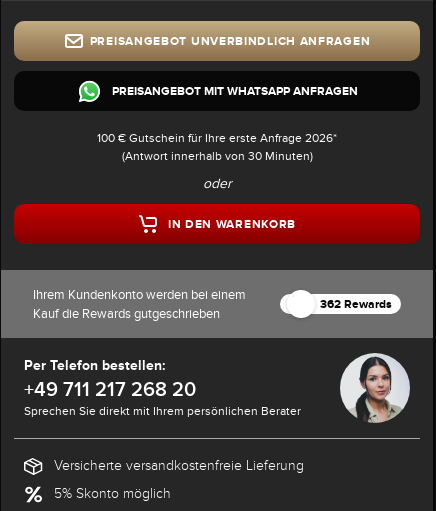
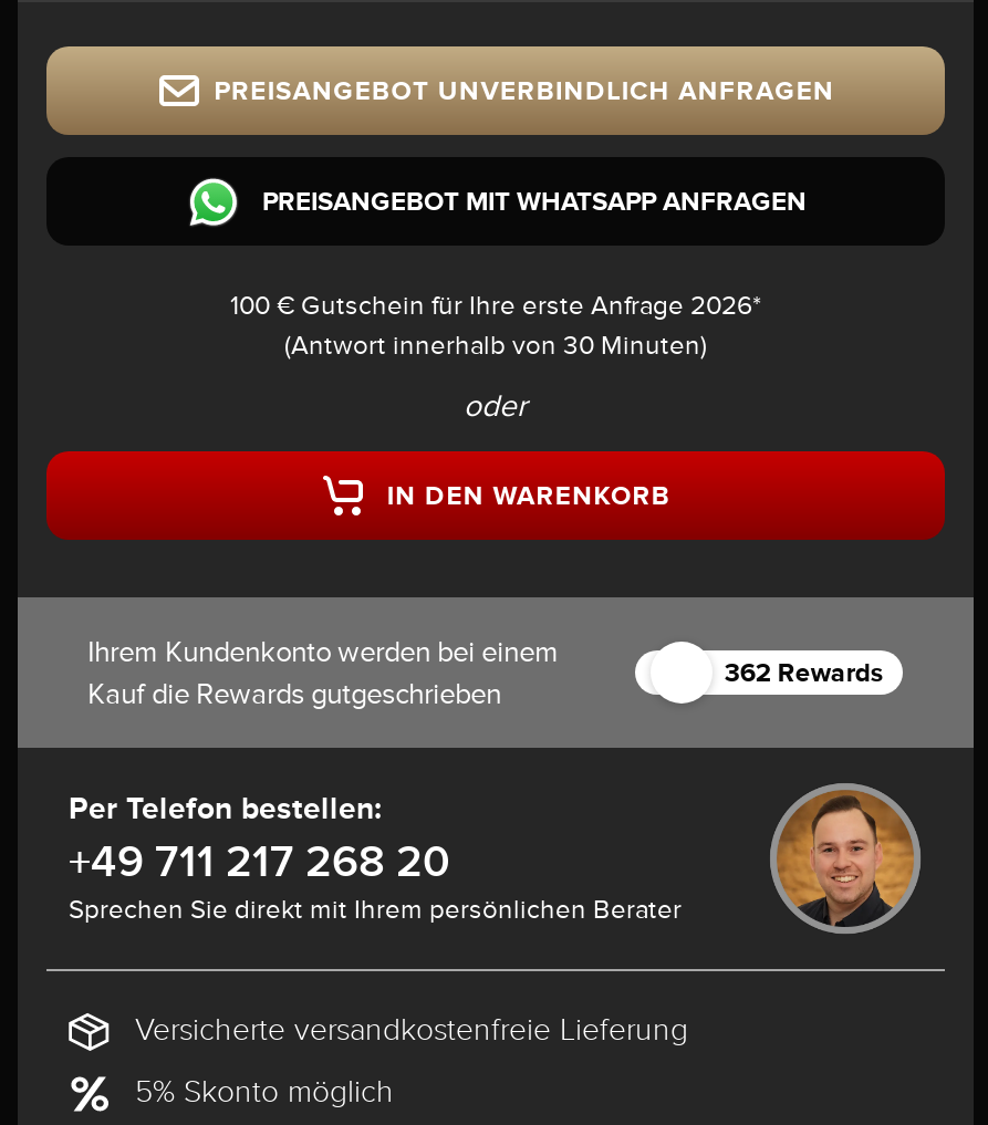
[340,353,410,422] [image] -> [770,783,921,931] [image]

